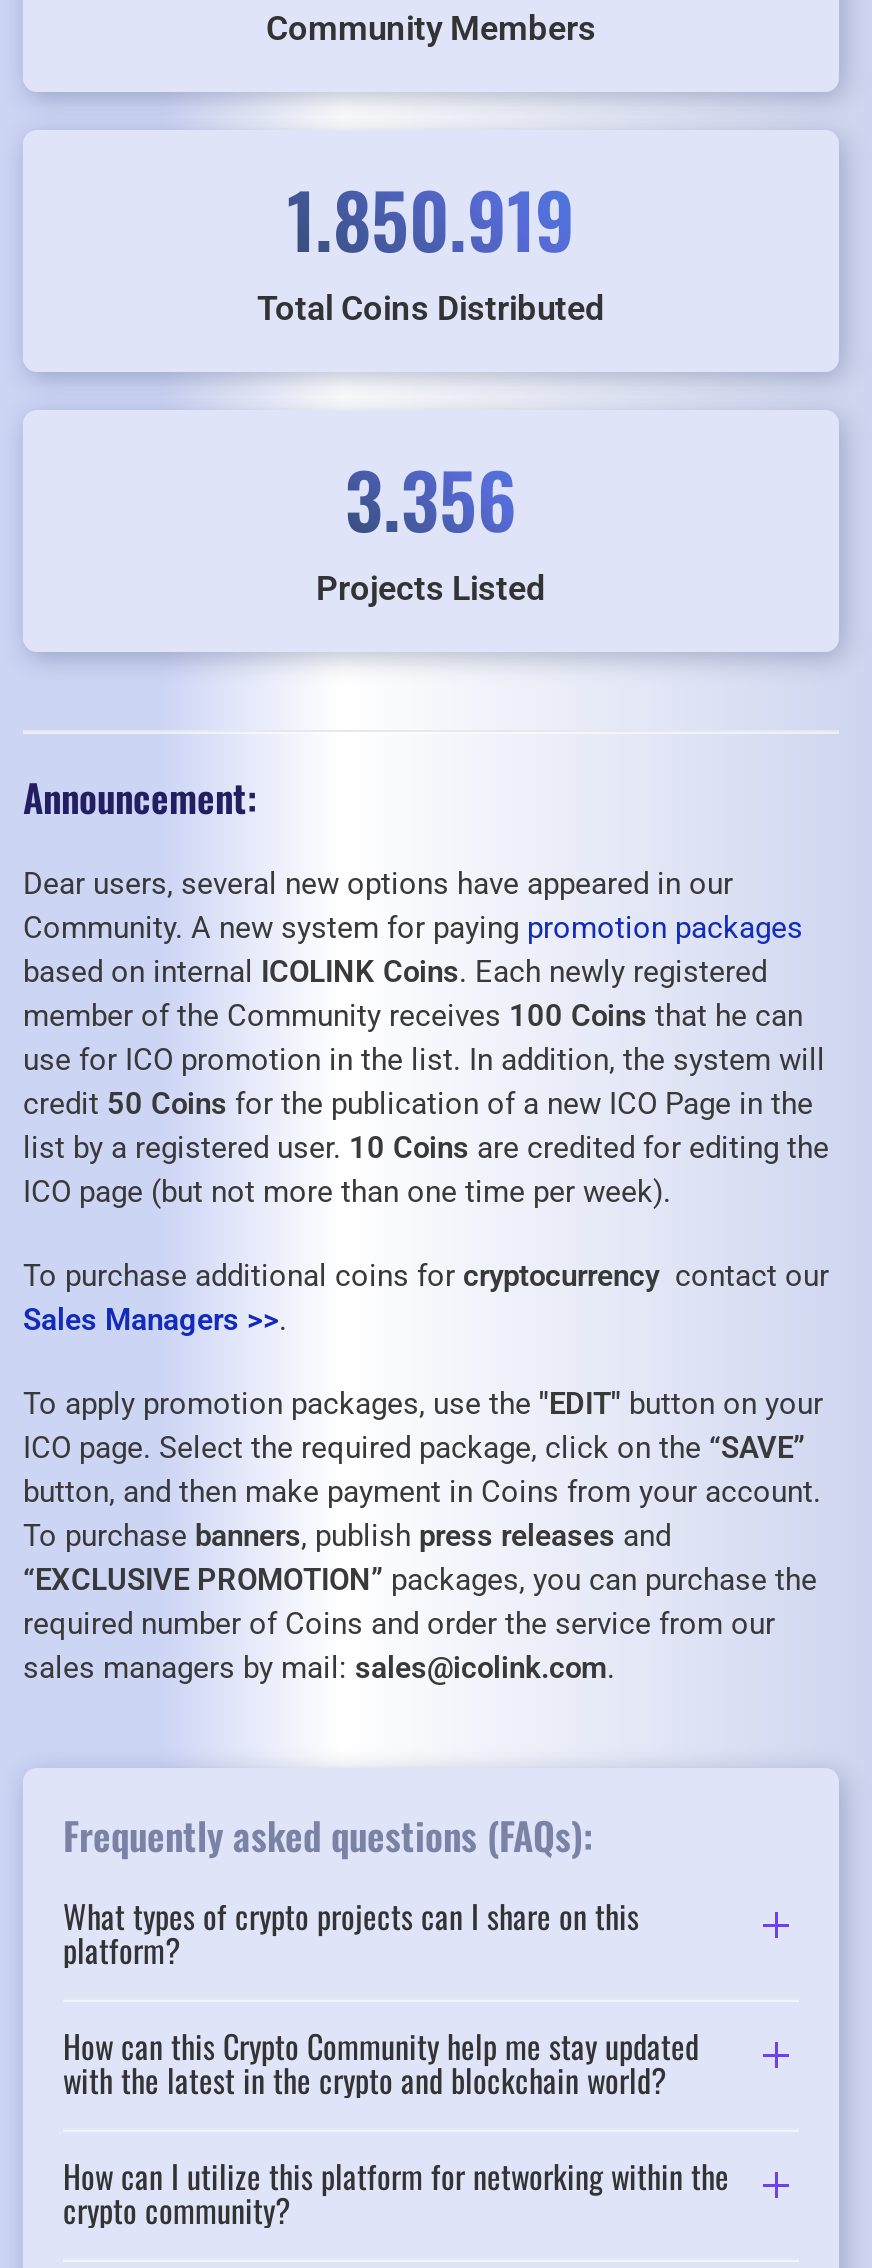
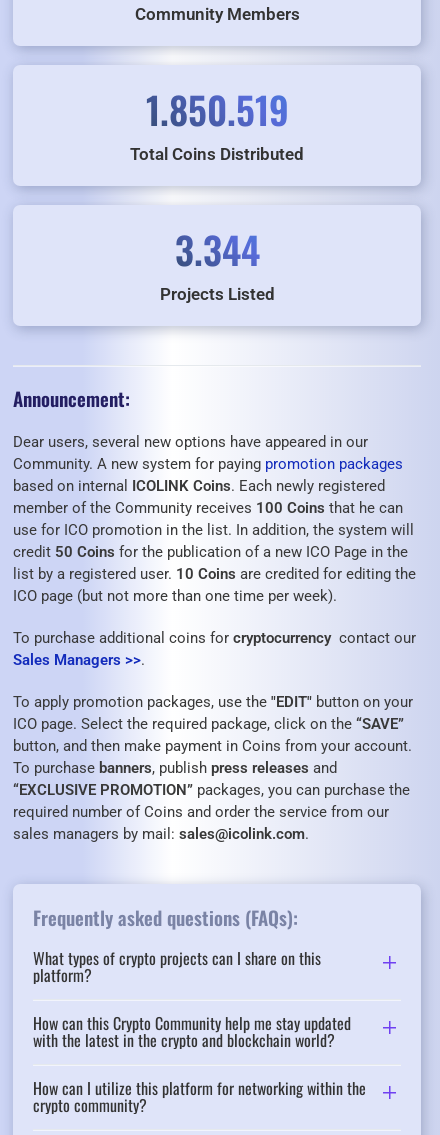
[287,162,575,274] 1.850.919 -> [145,81,288,137] 1.850.519
[345,442,517,554] 3.356 -> [174,221,259,277] 3.344

